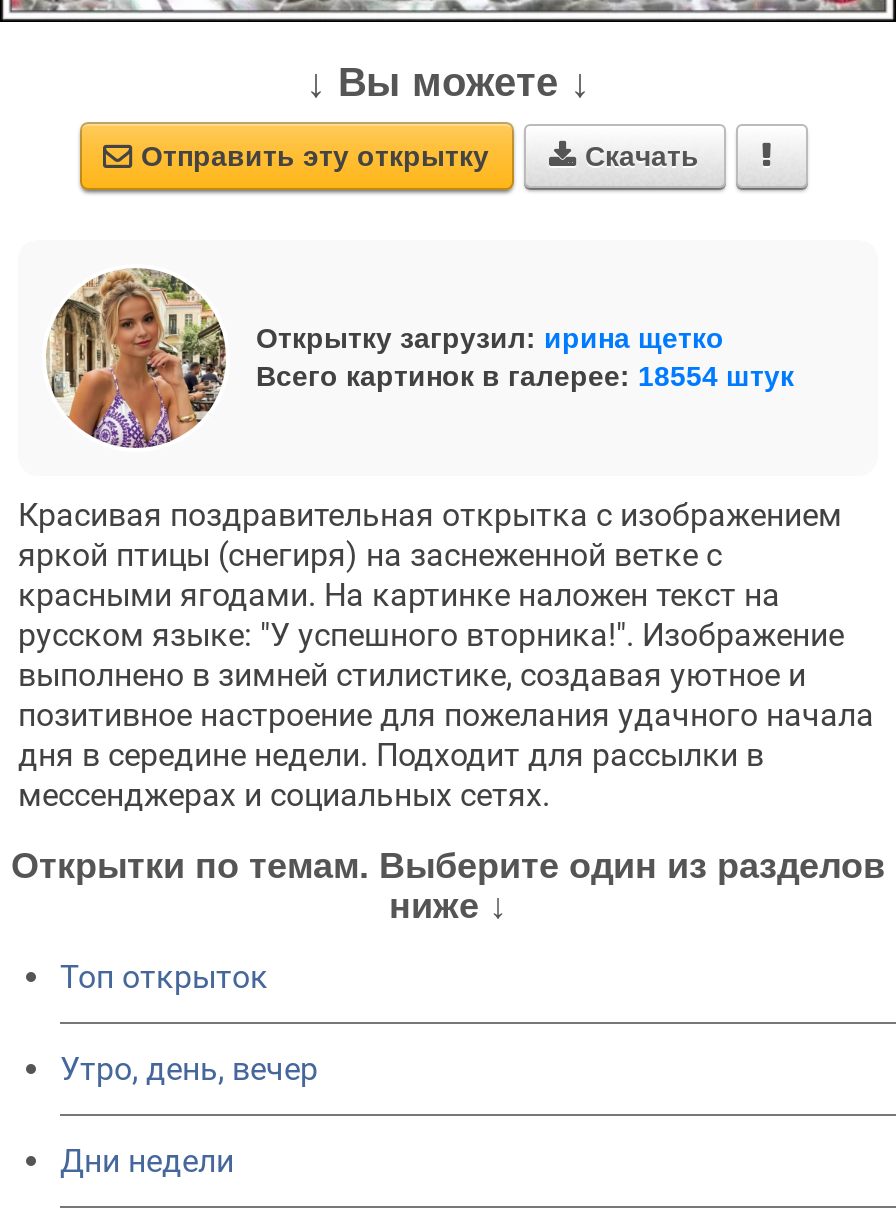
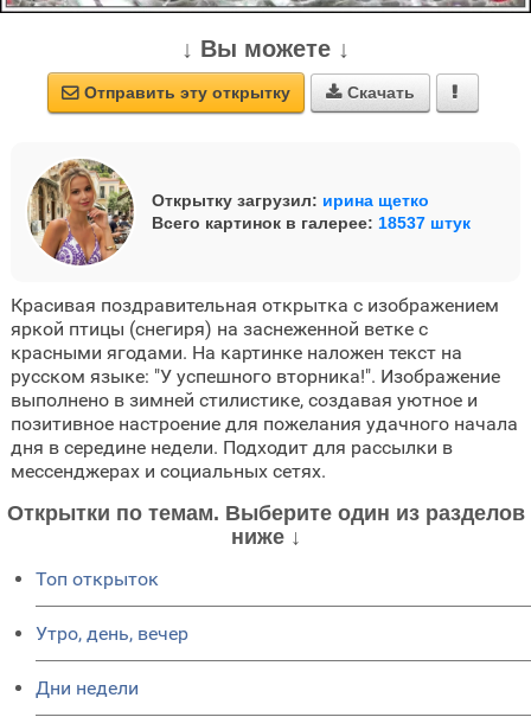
[256,359,794,391] Всего картинок в галерее: 18554 штук -> [152,213,471,232] Всего картинок в галерее: 18537 штук

